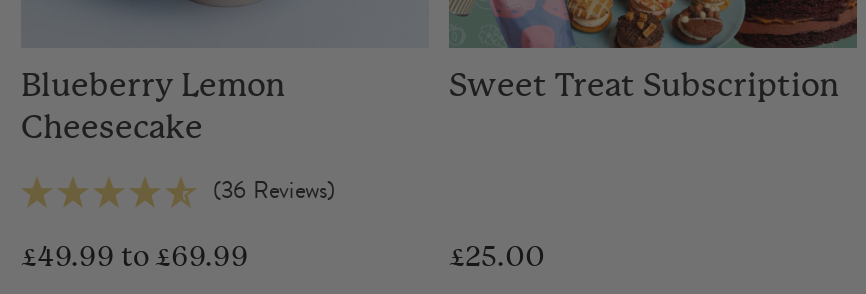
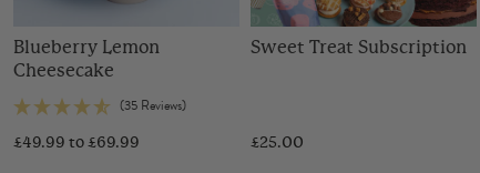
[213,174,335,208] (36 Reviews) -> [120,96,186,115] (35 Reviews)

